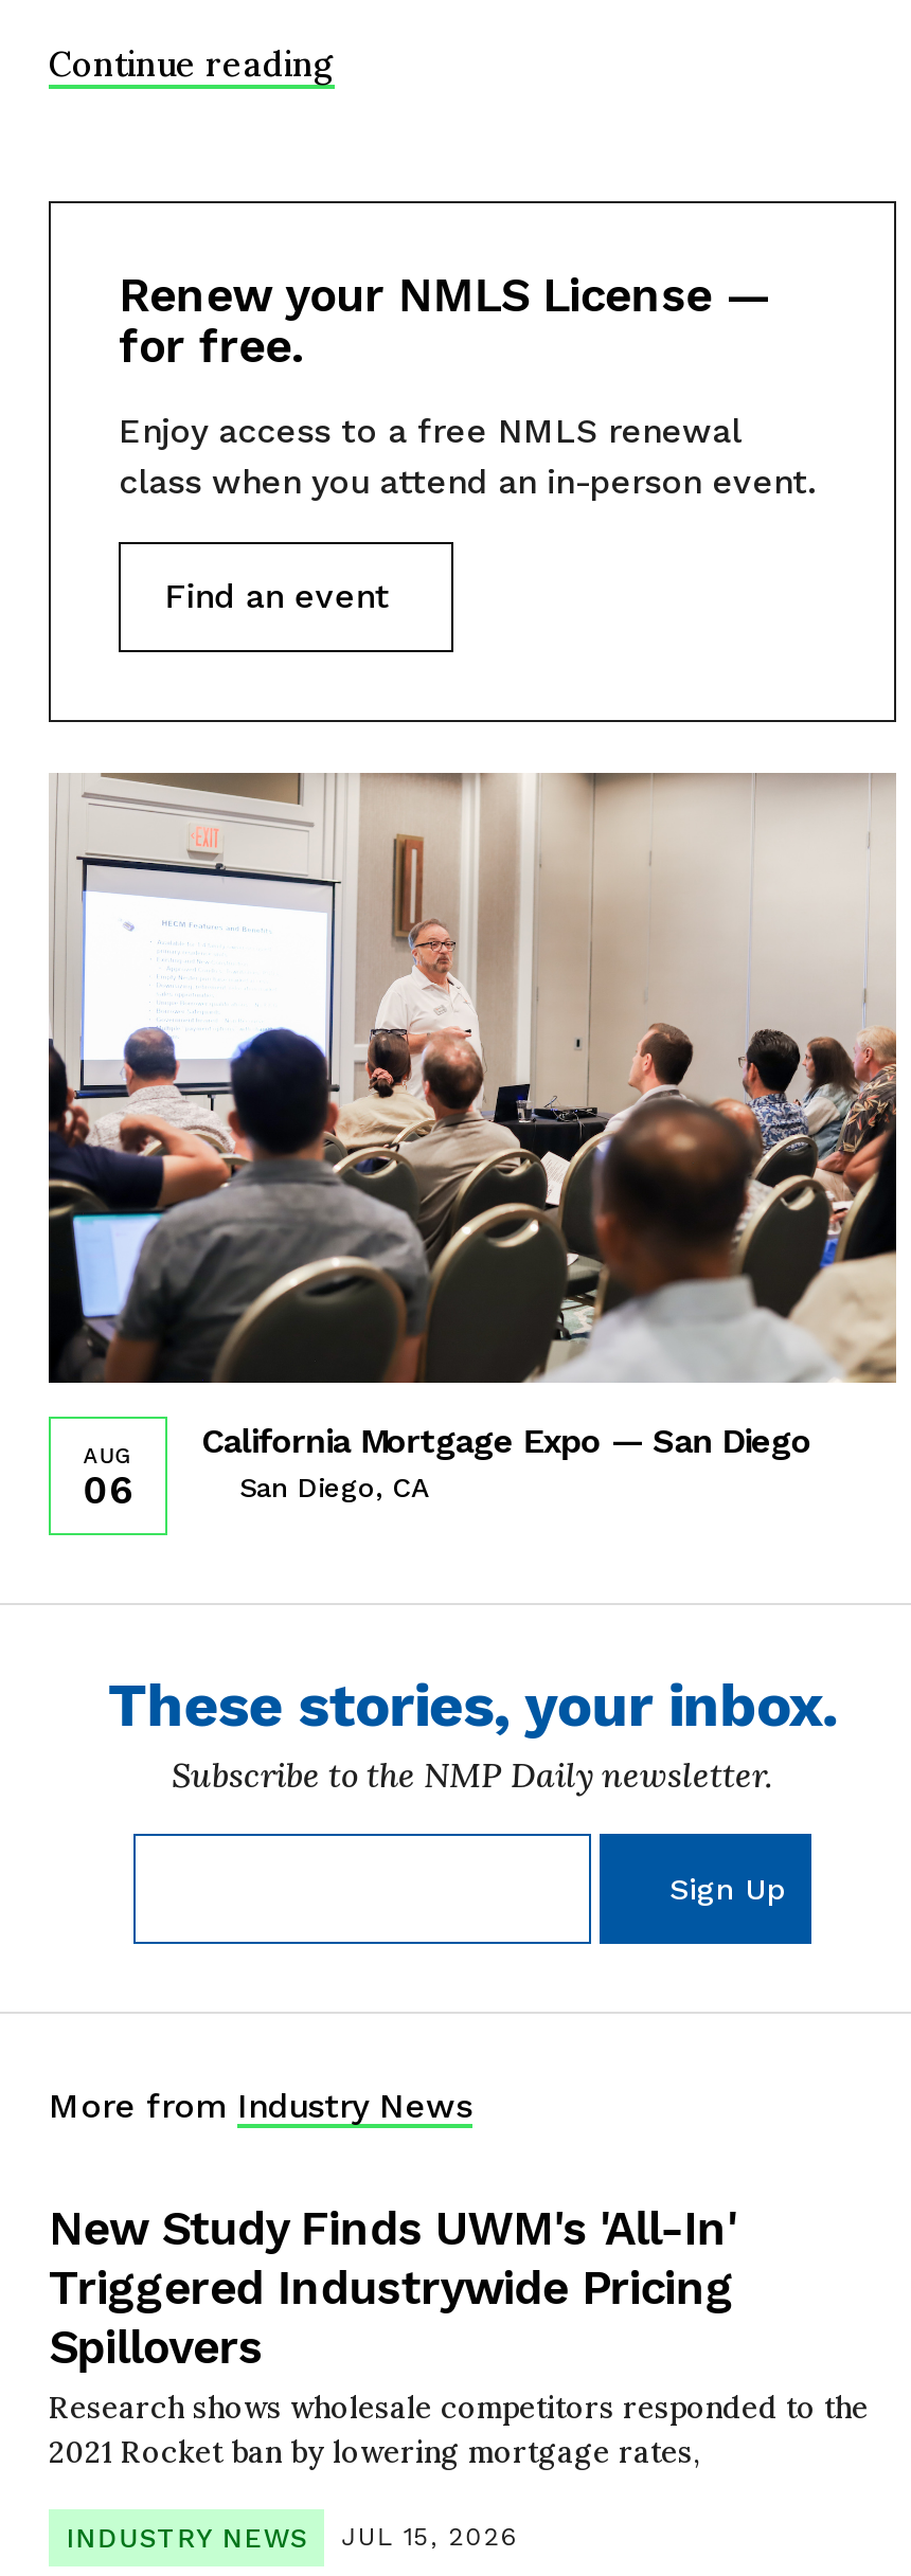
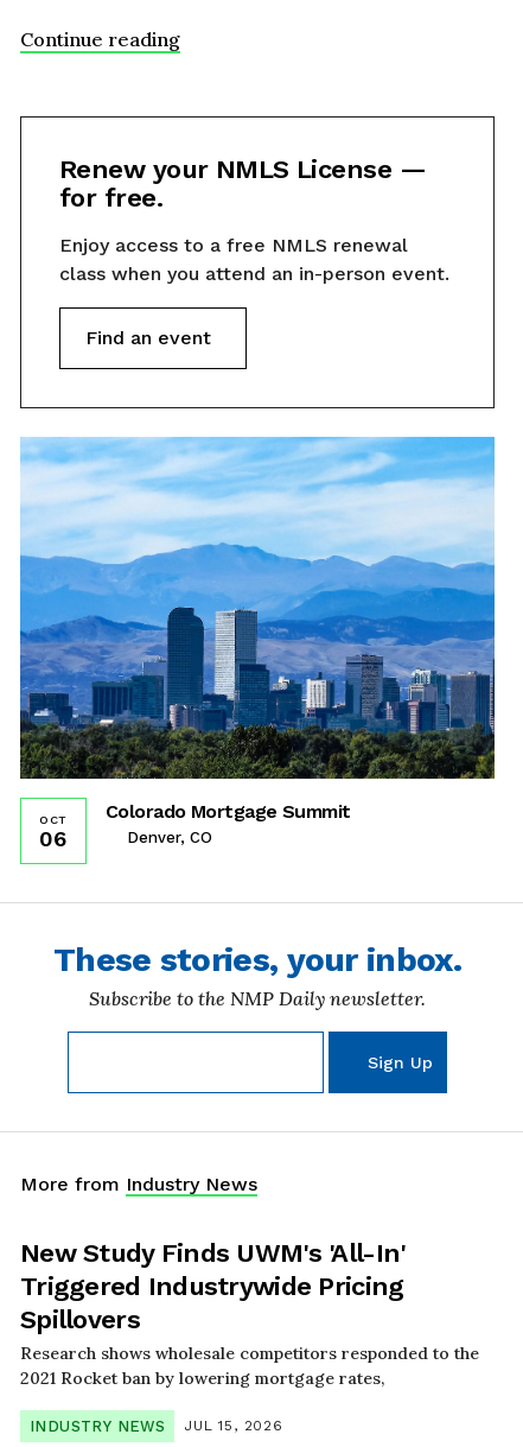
[47,771,898,1503] [image] | California Mortgage Expo — San Diego | San Diego, CA -> [19,436,496,846] [image] | Colorado Mortgage Summit | Denver, CO
[83,1445,133,1468] AUG -> [39,813,67,826] OCT

